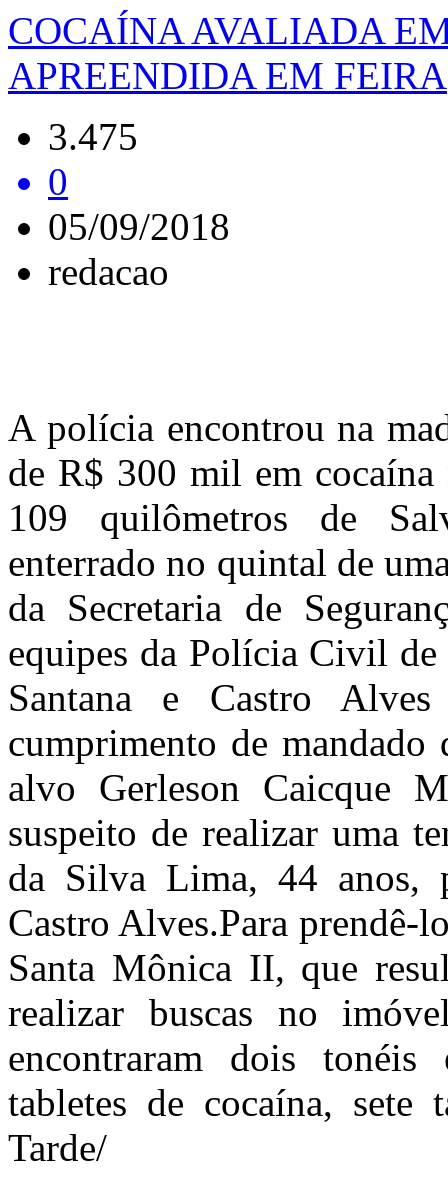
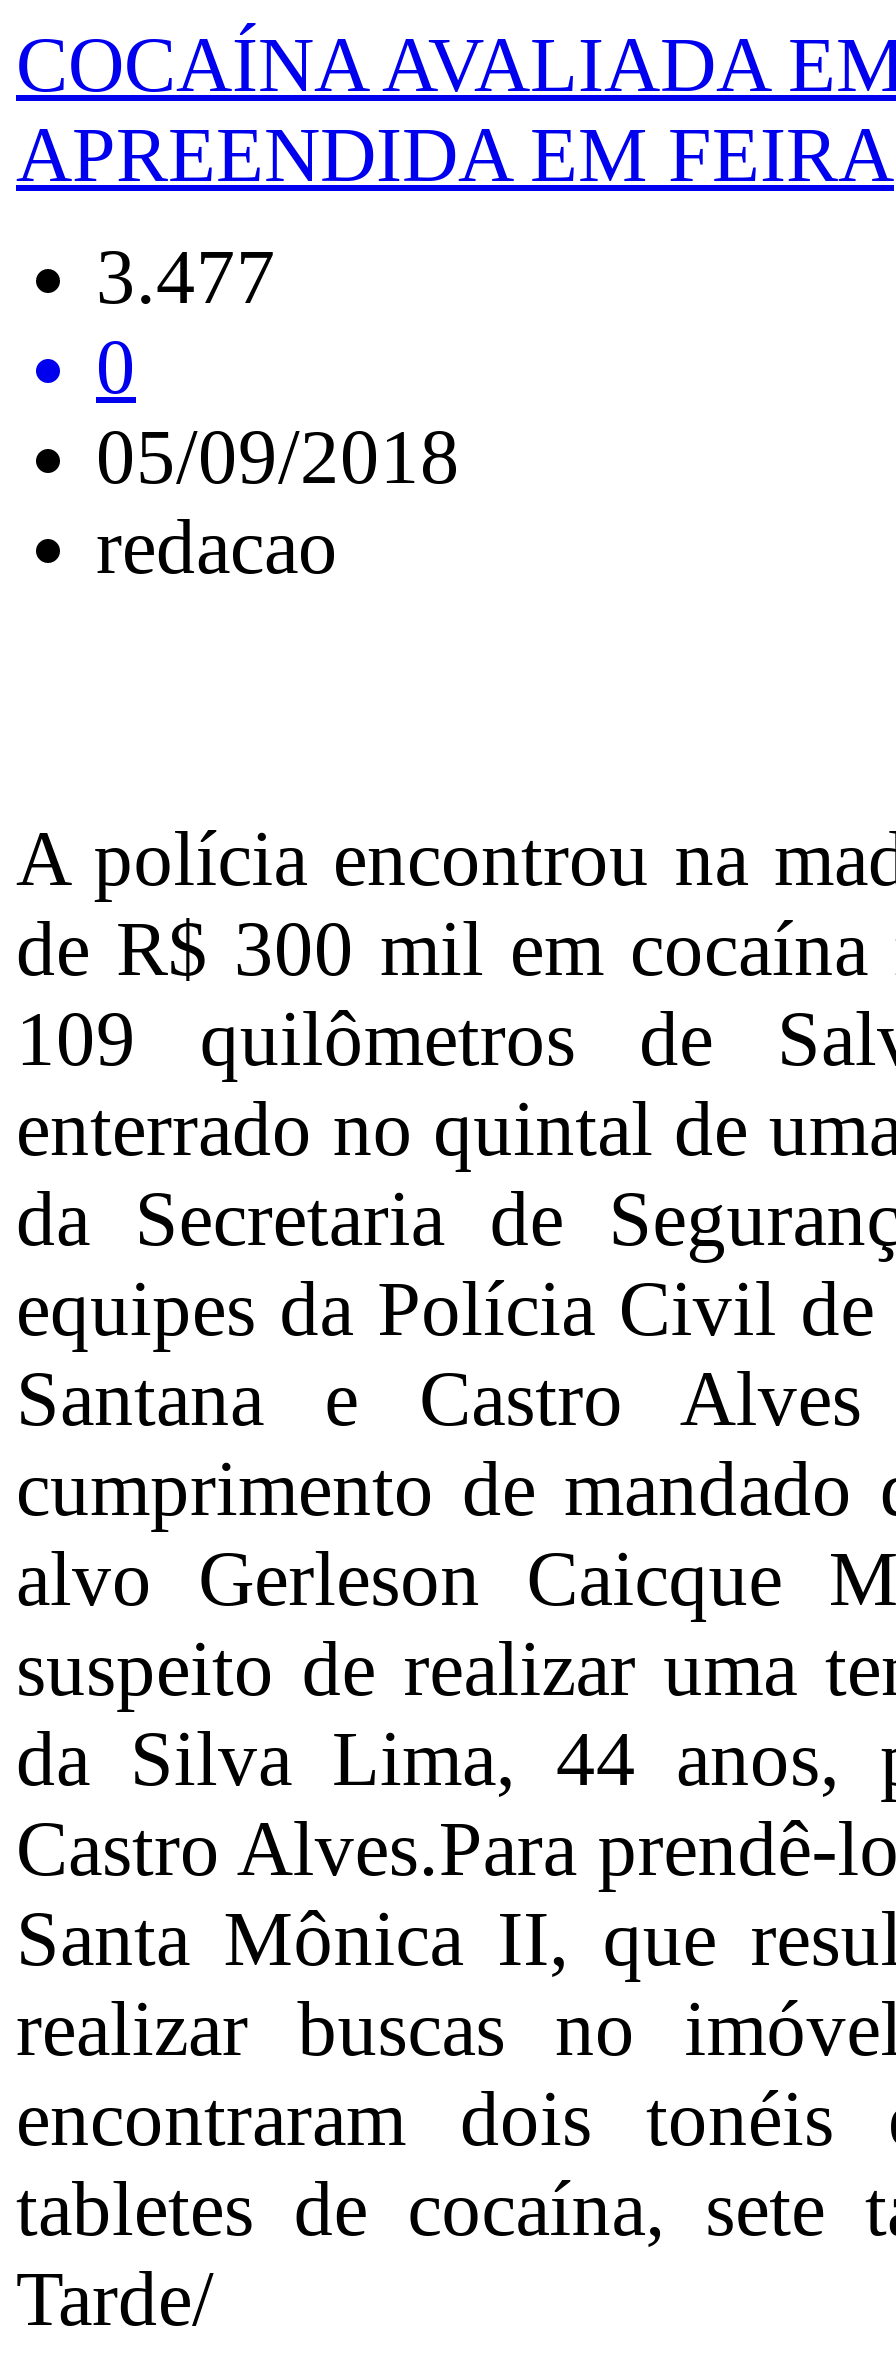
[48,115,138,158] 3.475 -> [96,233,276,319] 3.477

